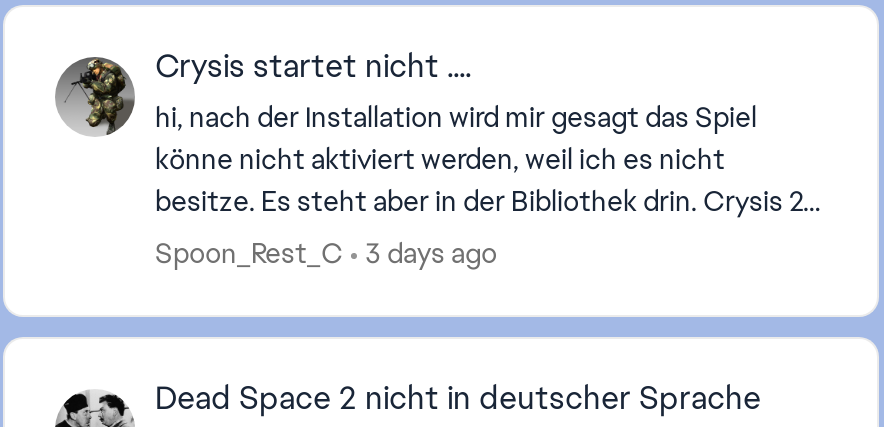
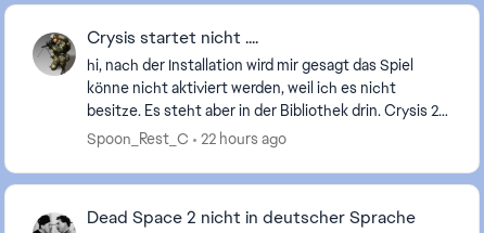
[365,235,497,271] 3 days ago -> [201,129,286,148] 22 hours ago

